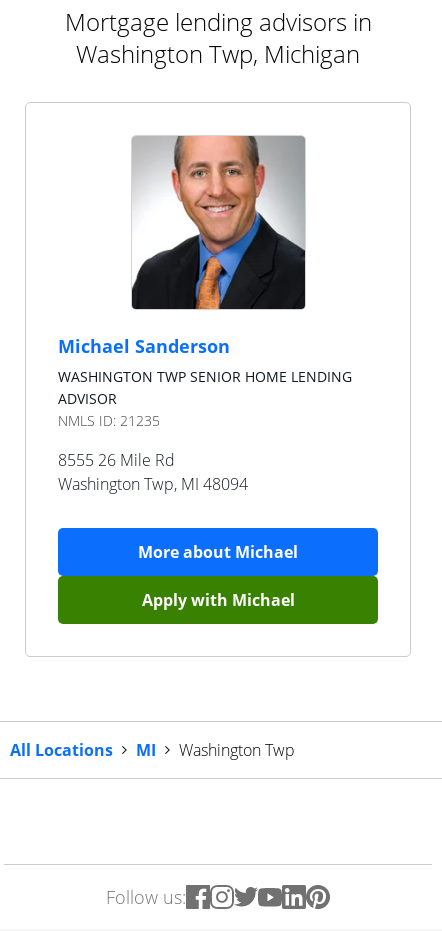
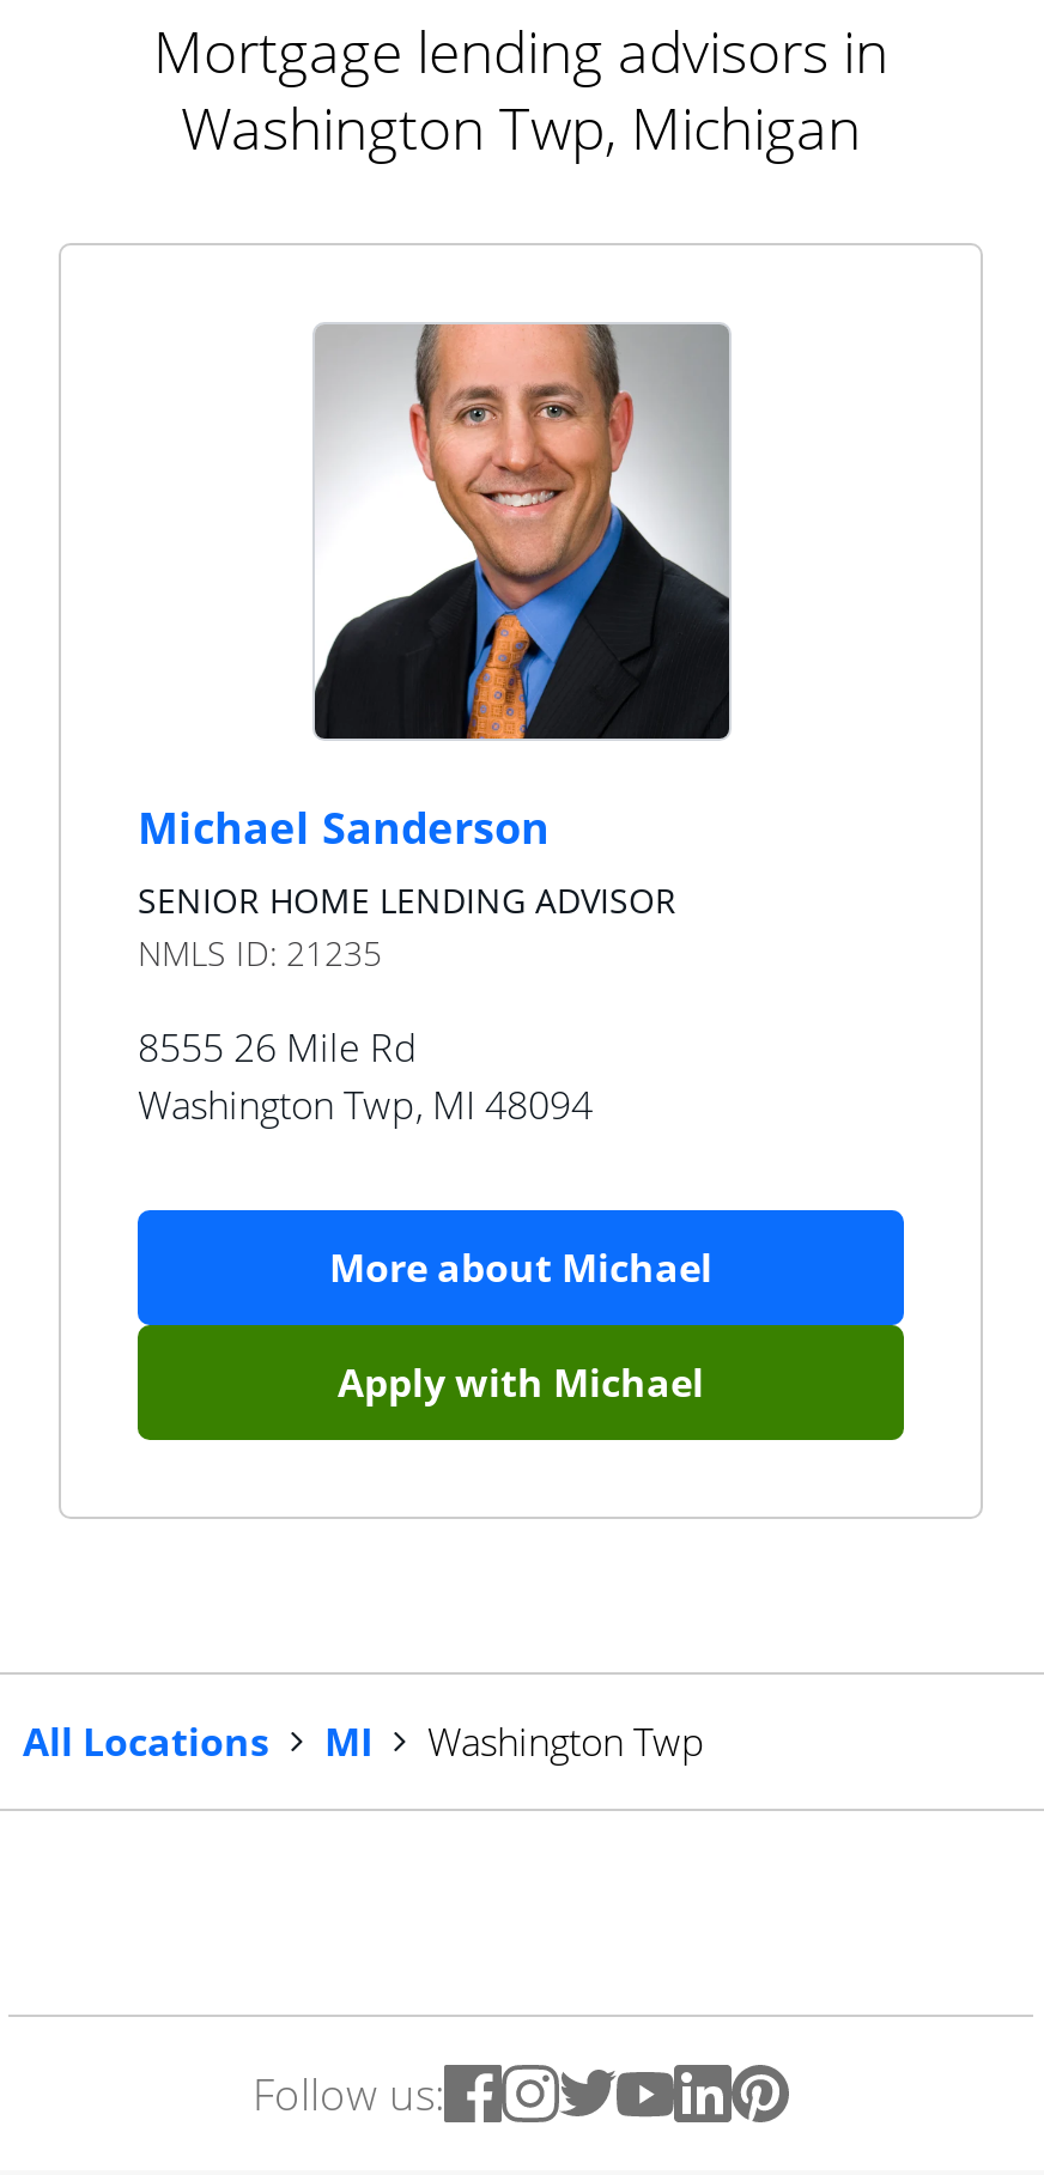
[58,367,352,408] WASHINGTON TWP SENIOR HOME LENDING | ADVISOR -> [138,877,676,923] SENIOR HOME LENDING ADVISOR

